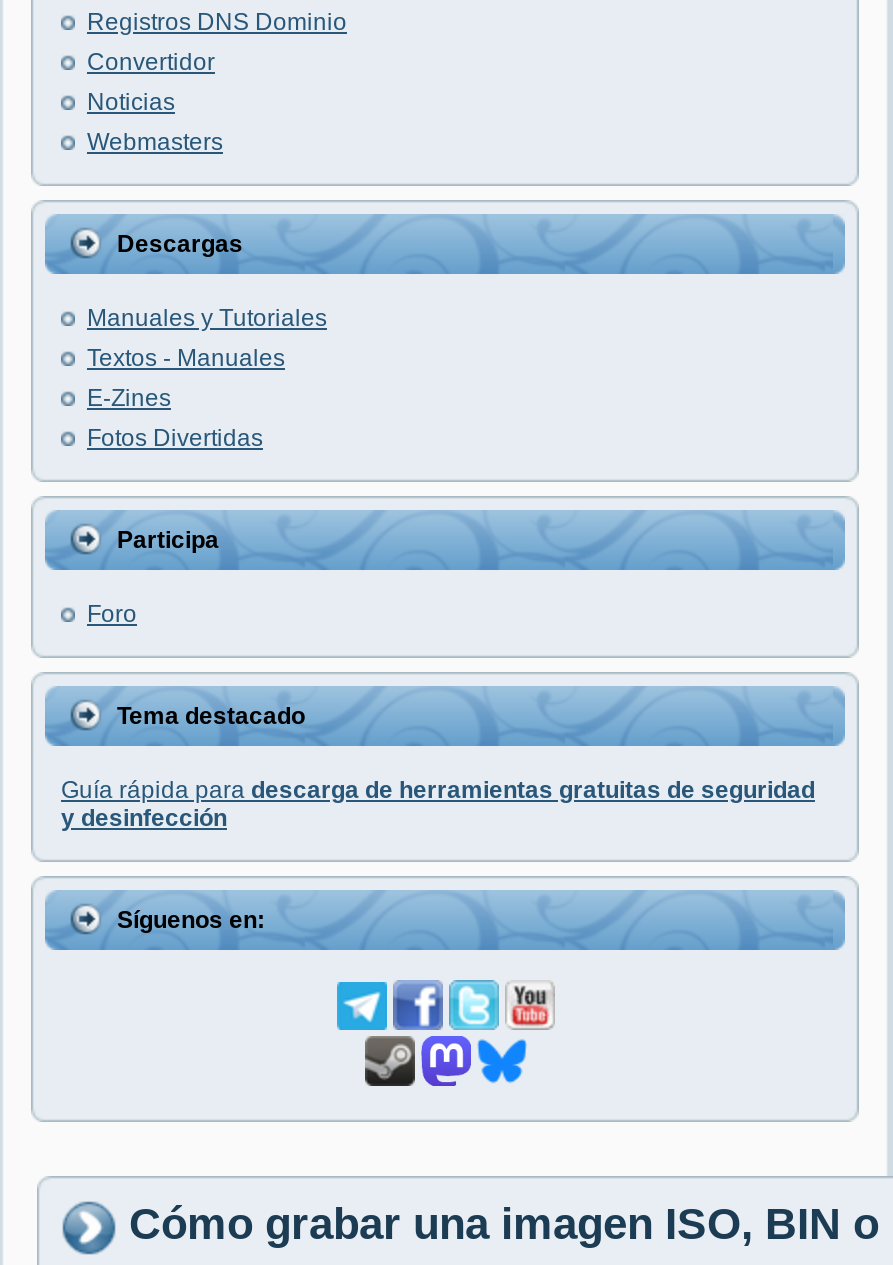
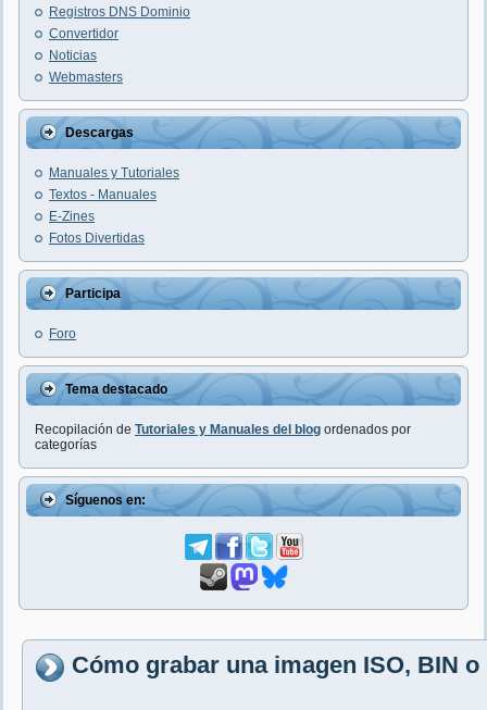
[61,776,815,832] Guía rápida para descarga de herramientas gratuitas de seguridad | y desinfección -> [35,422,411,452] Recopilación de Tutoriales y Manuales del blog ordenados por | categorías

